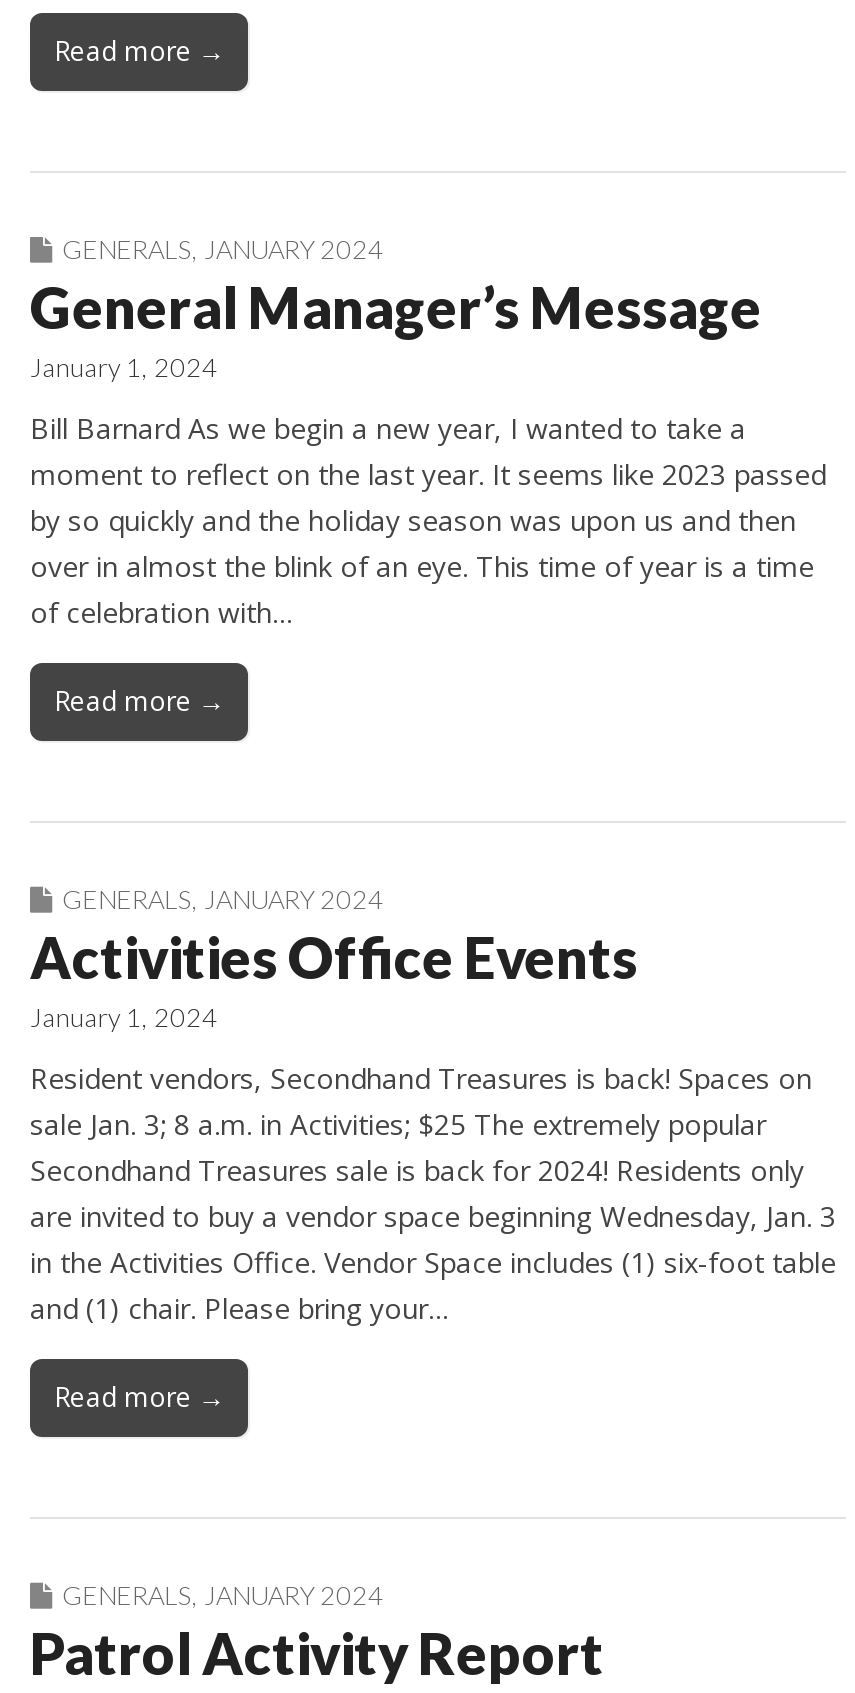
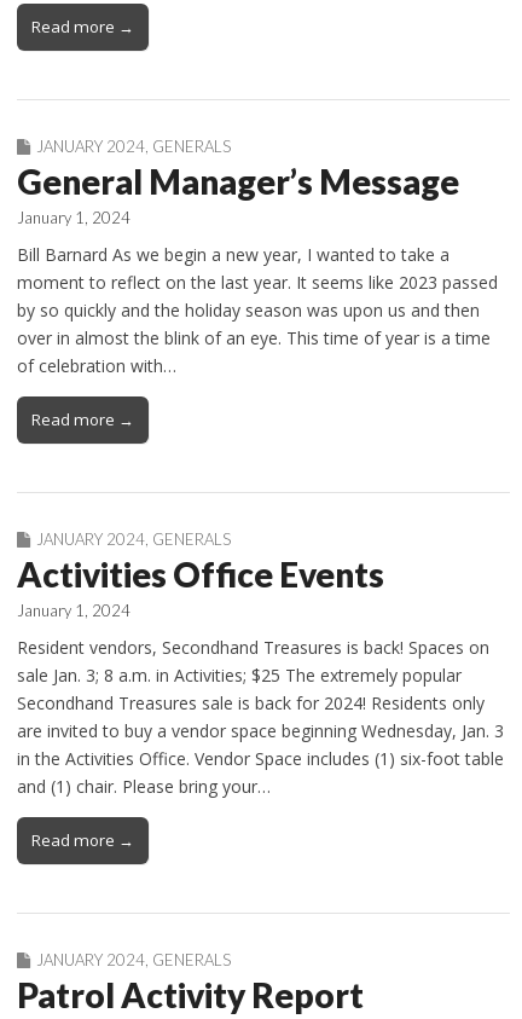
[62,233,384,265] GENERALS, JANUARY 2024 -> [36,137,231,156] JANUARY 2024, GENERALS
[62,883,384,915] GENERALS, JANUARY 2024 -> [36,529,231,549] JANUARY 2024, GENERALS
[62,1578,384,1610] GENERALS, JANUARY 2024 -> [36,950,231,969] JANUARY 2024, GENERALS

